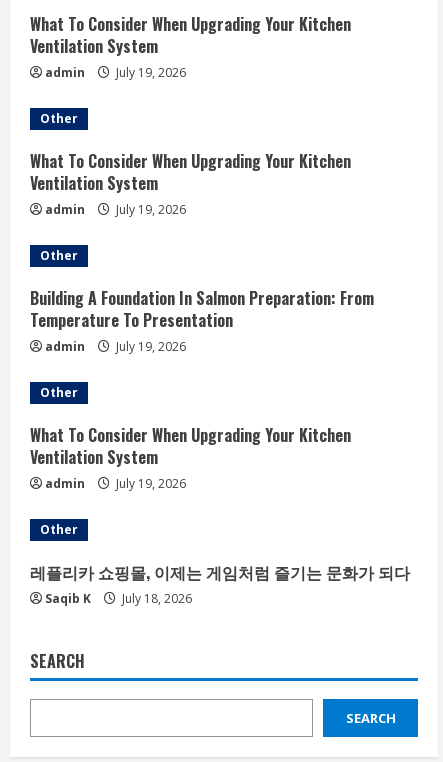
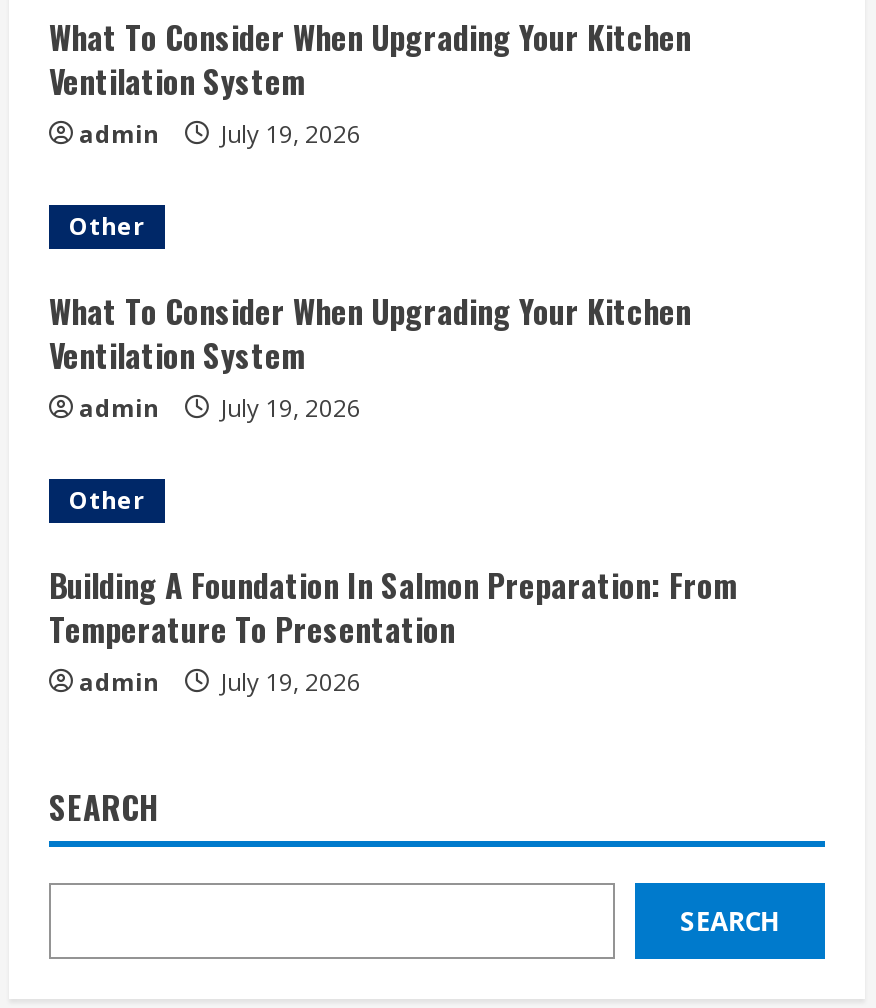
[30,384,410,607] Other | What To Consider When Upgrading Your Kitchen | Ventilation System | admin | July 19, 2026 | Other | 레플리카 쇼핑몰, 이제는 게임처럼 즐기는 문화가 되다 | Saqib K | July 18, 2026 -> none

